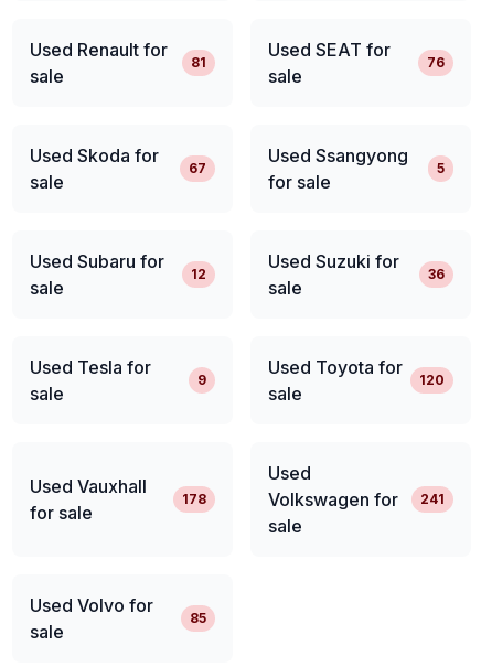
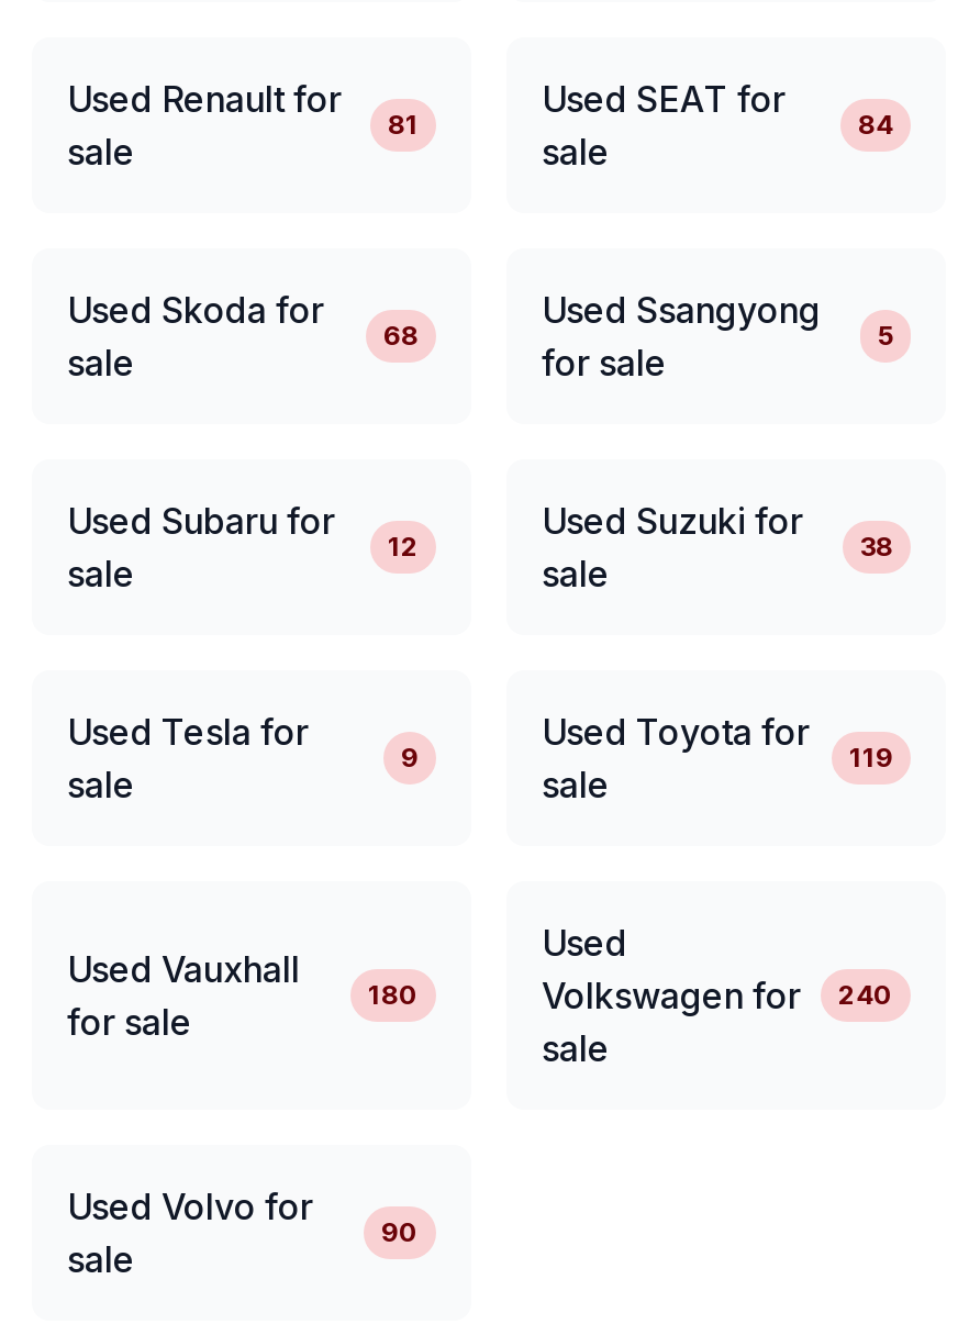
[427,54,445,71] 76 -> [858,108,893,141] 84
[189,160,206,176] 67 -> [383,319,419,352] 68
[428,266,445,282] 36 -> [860,530,893,563] 38
[419,372,445,388] 120 -> [849,741,893,774] 119
[182,491,206,507] 178 -> [368,978,419,1011] 180
[268,488,445,510] Volkswagen for 241 -> [542,974,893,1017] Volkswagen for 240
[190,610,206,626] 85 -> [381,1215,419,1248] 90

